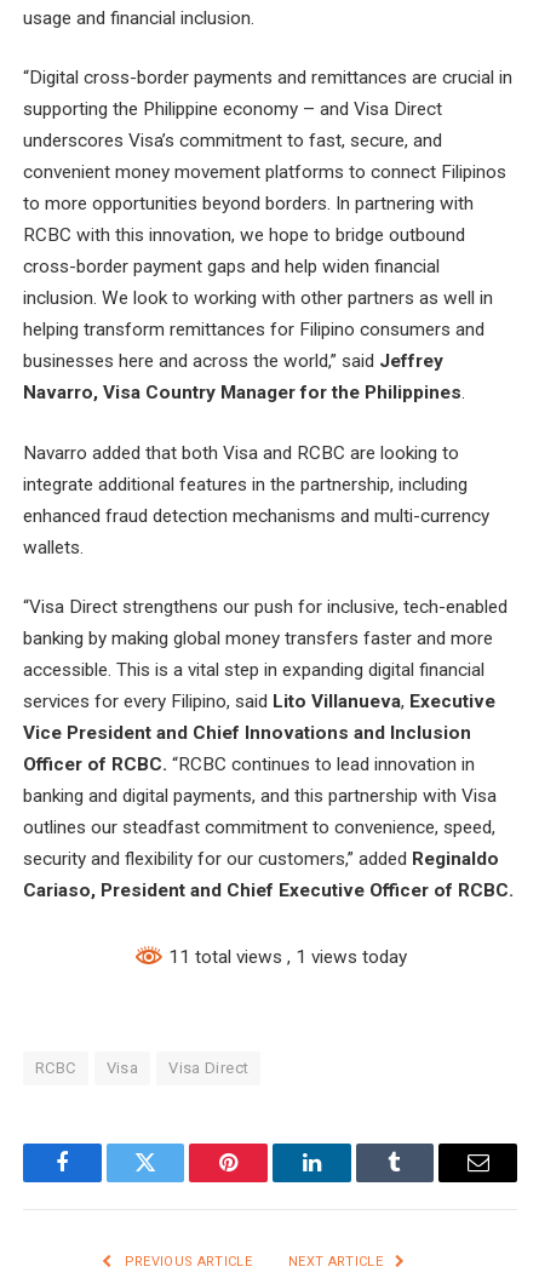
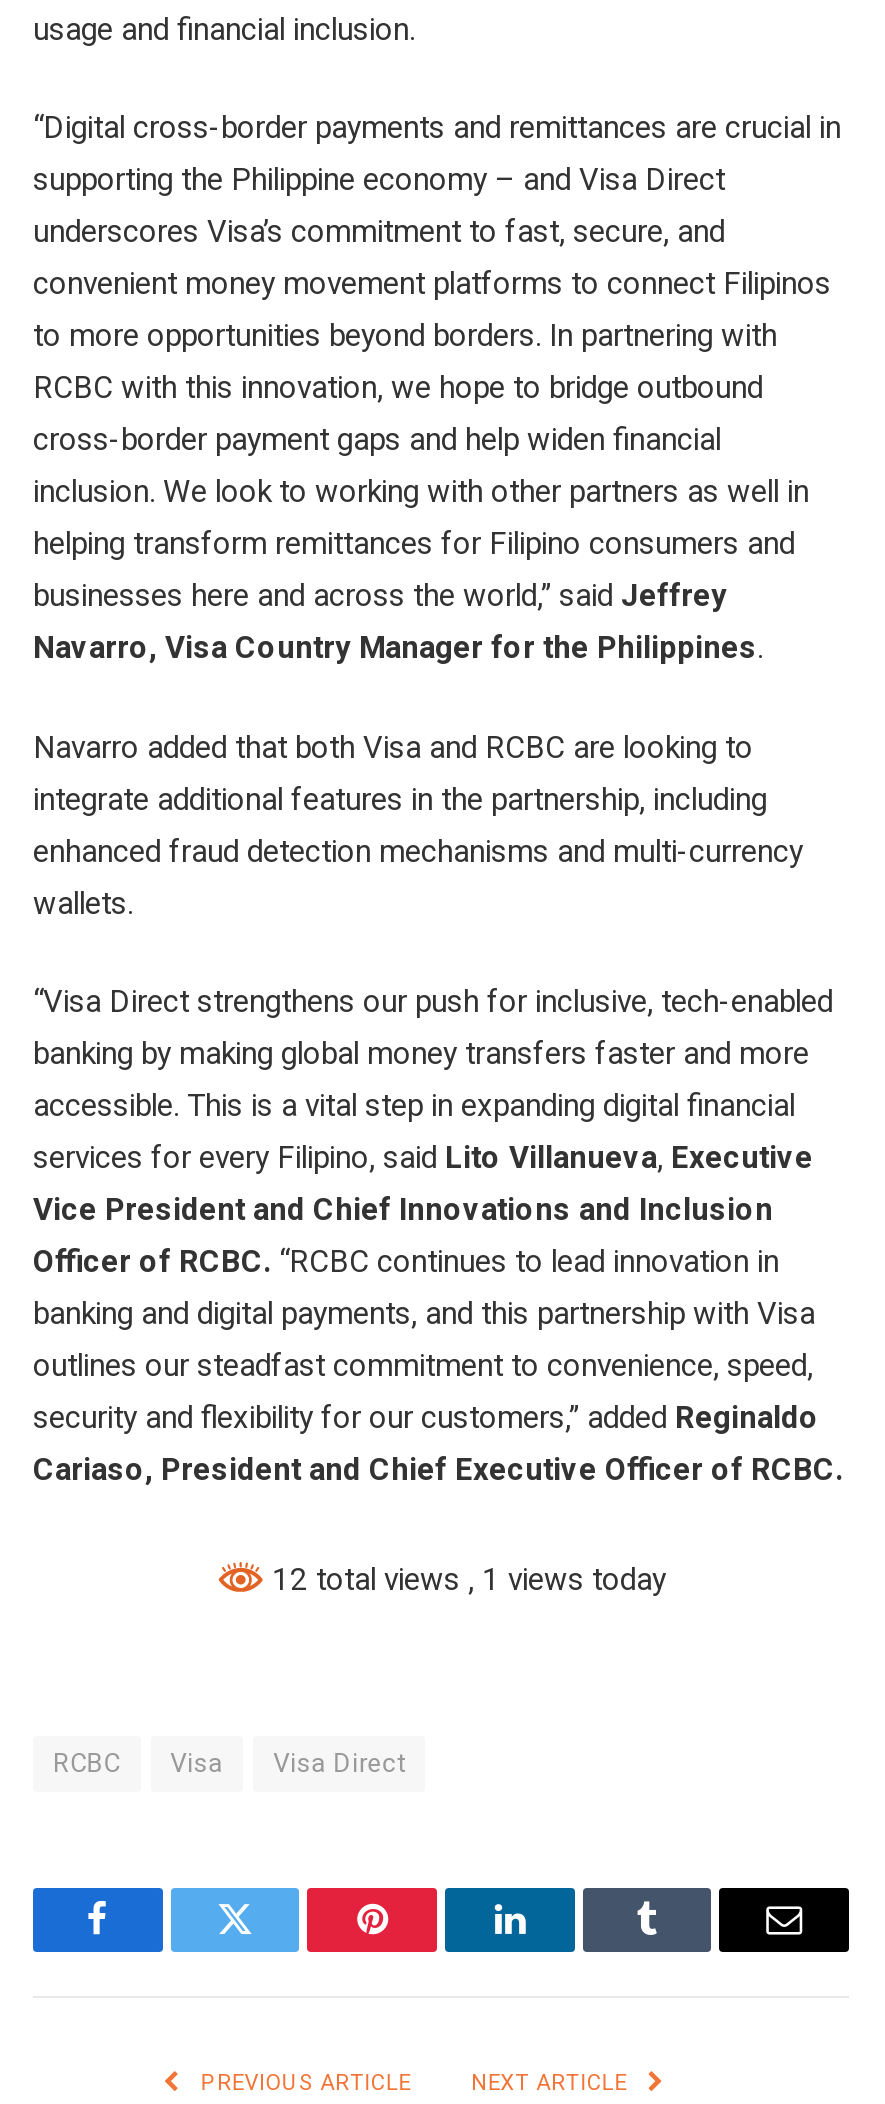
[163,946,406,968] 11 total views, 1 views today -> [264,1562,666,1598] 12 total views, 1 views today

